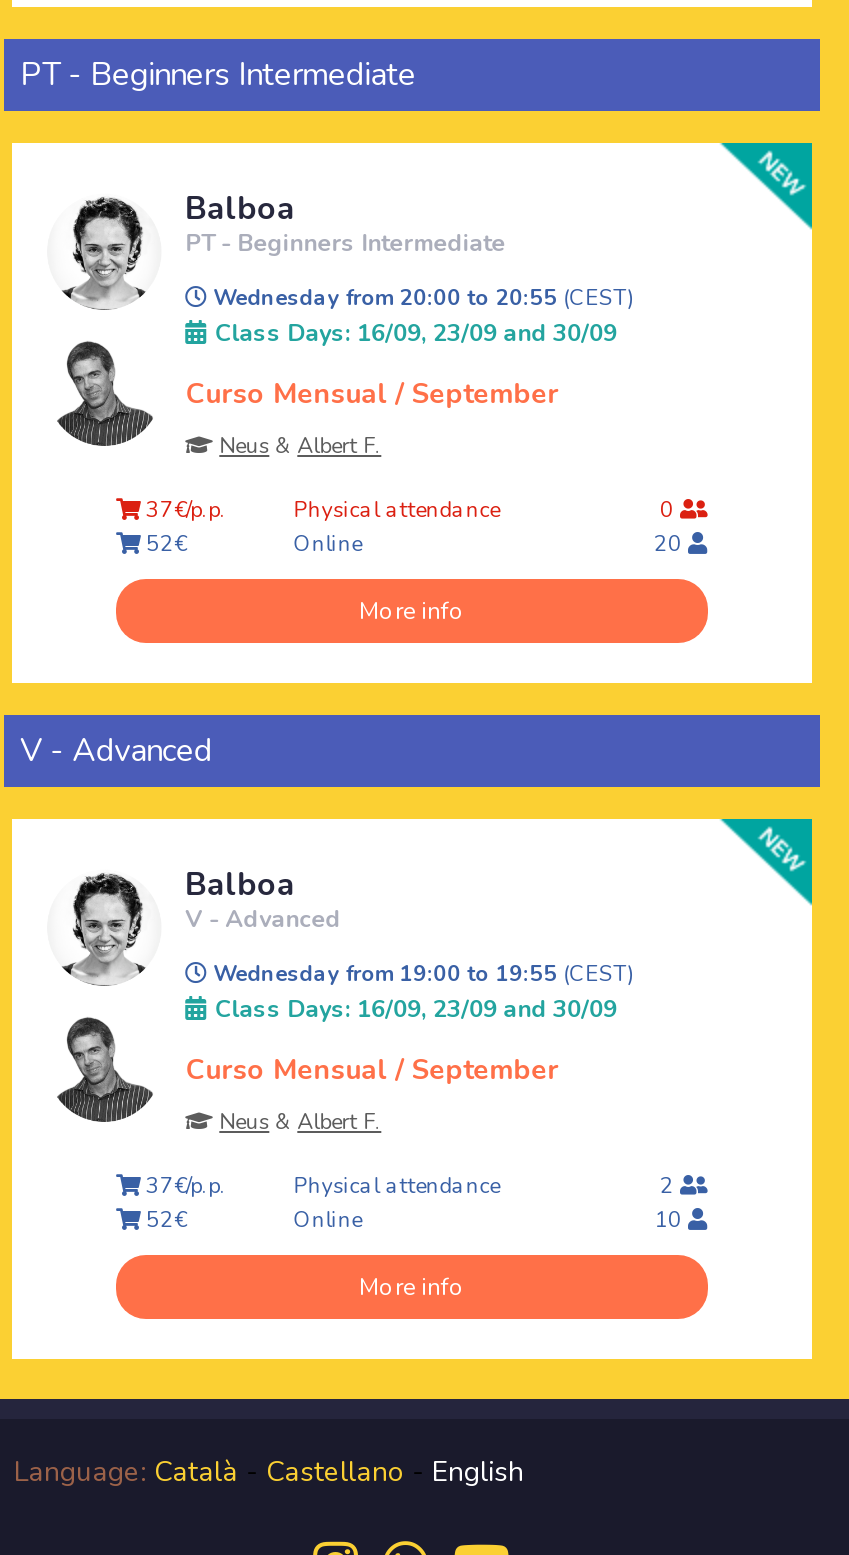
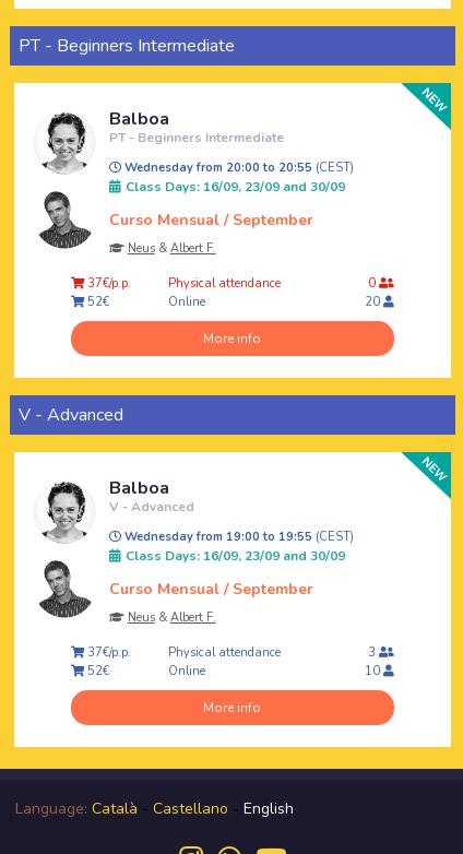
[660,1171,680,1201] 2 -> [368,644,379,661] 3

